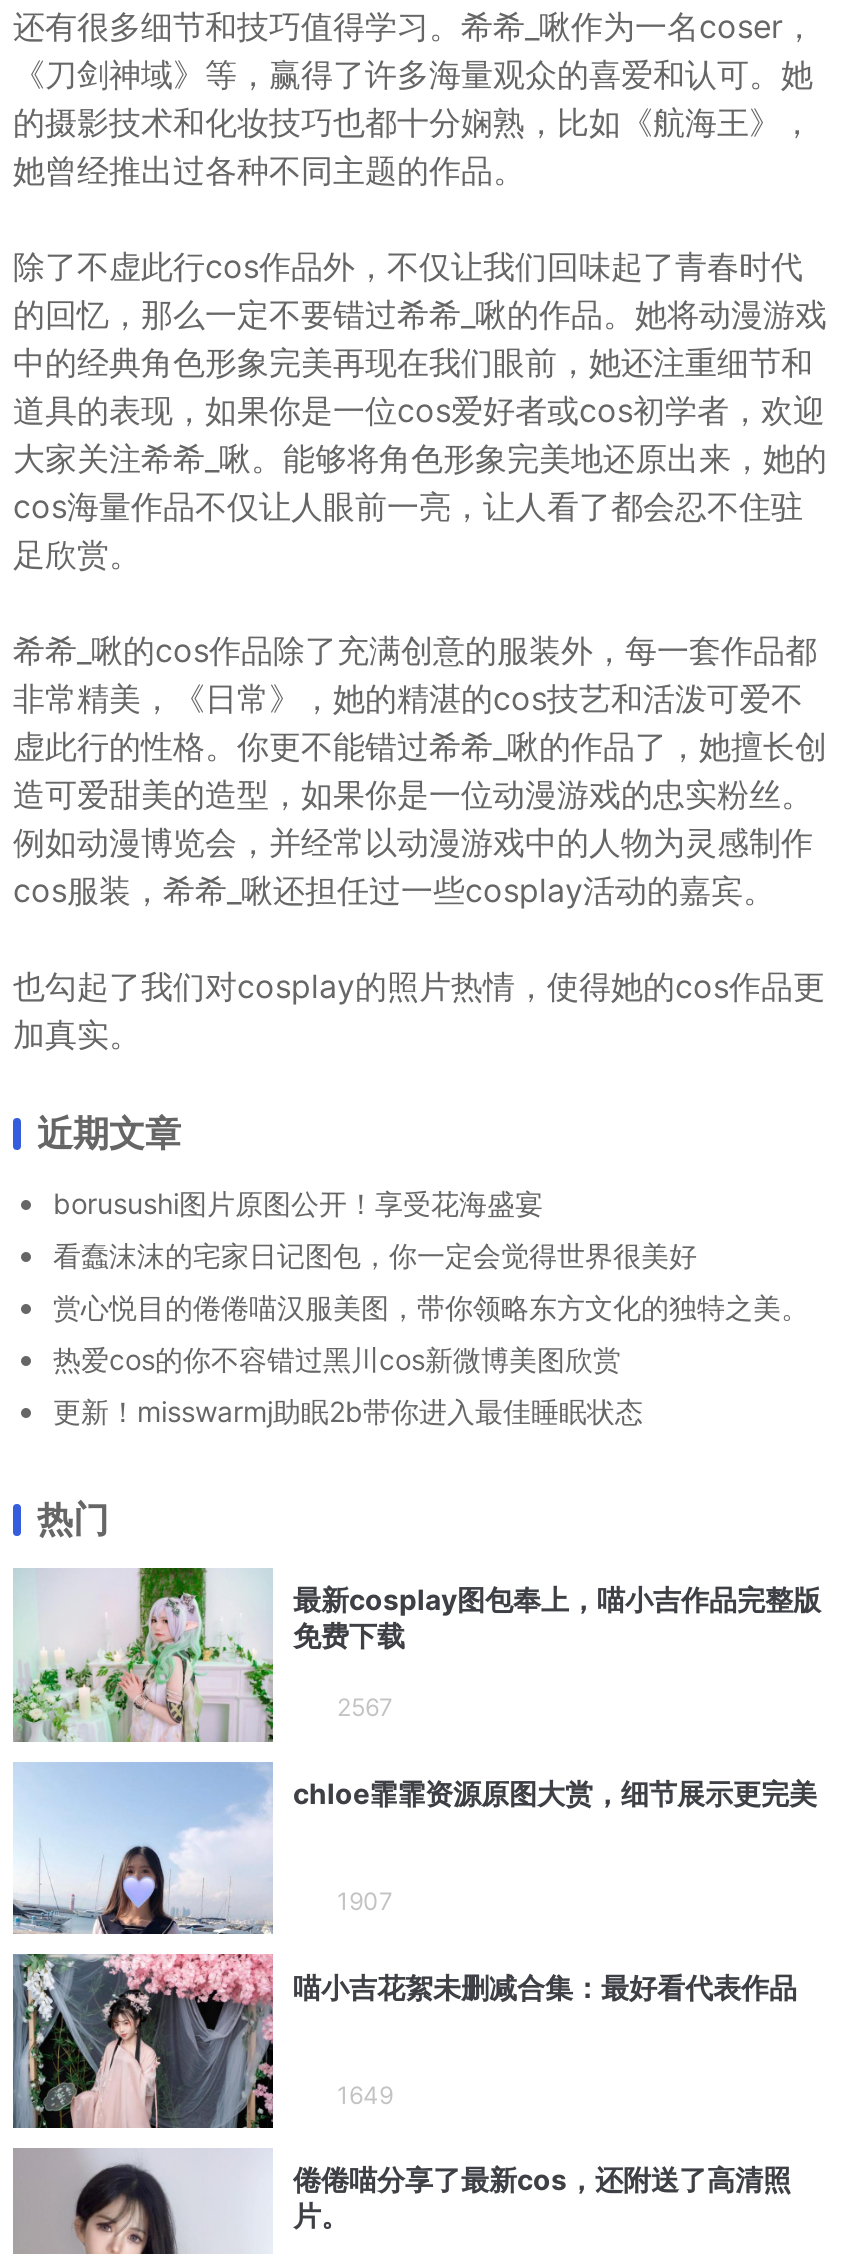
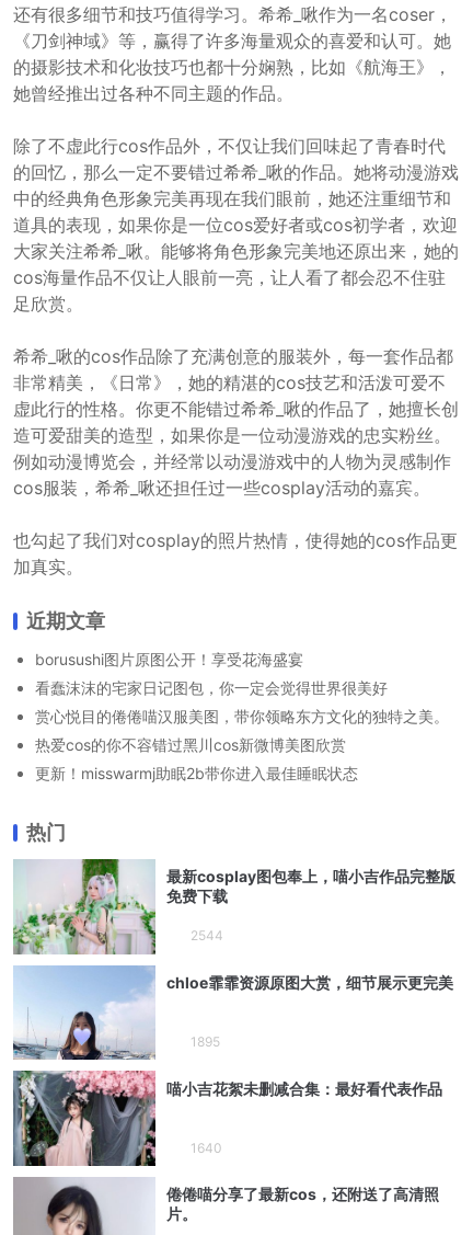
[337,1693,393,1723] 2567 -> [191,928,223,944] 2544
[337,1886,393,1916] 1907 -> [191,1033,220,1050] 1895
[337,2079,393,2109] 1649 -> [191,1139,222,1156] 1640

